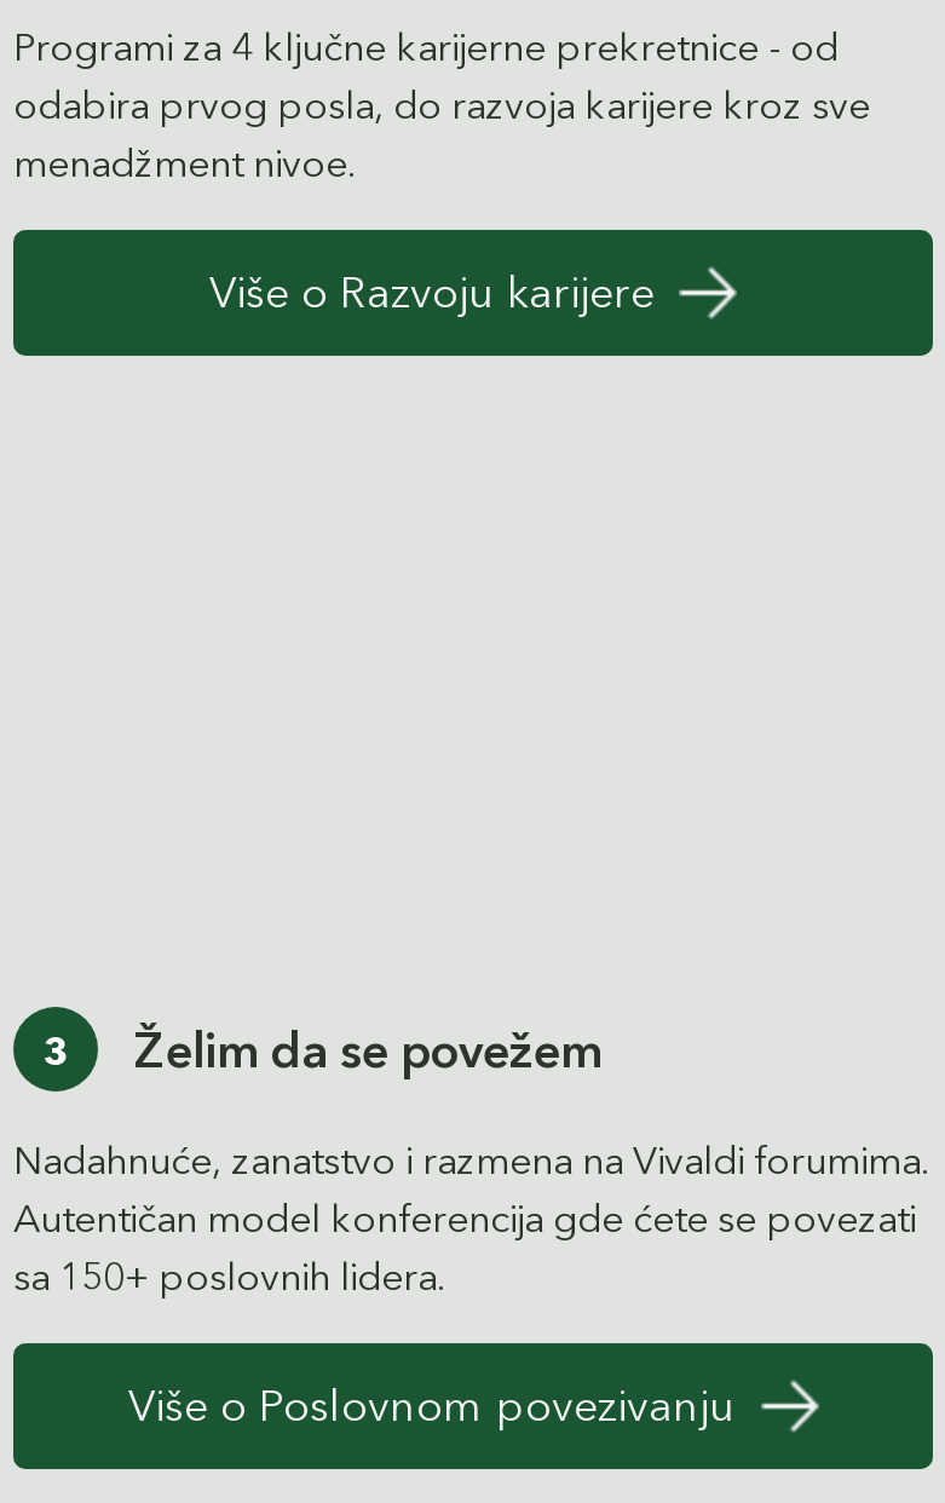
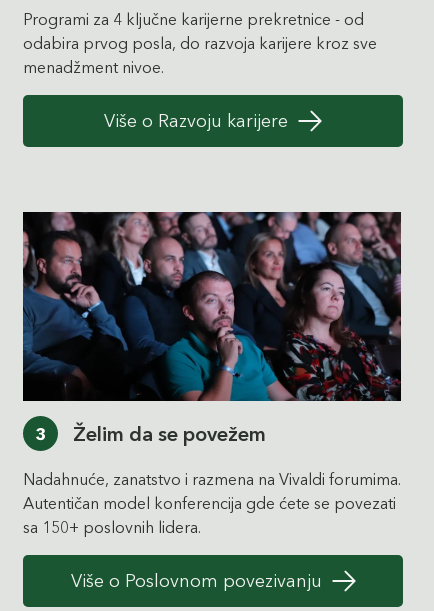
none -> [22,211,402,402] [image]

